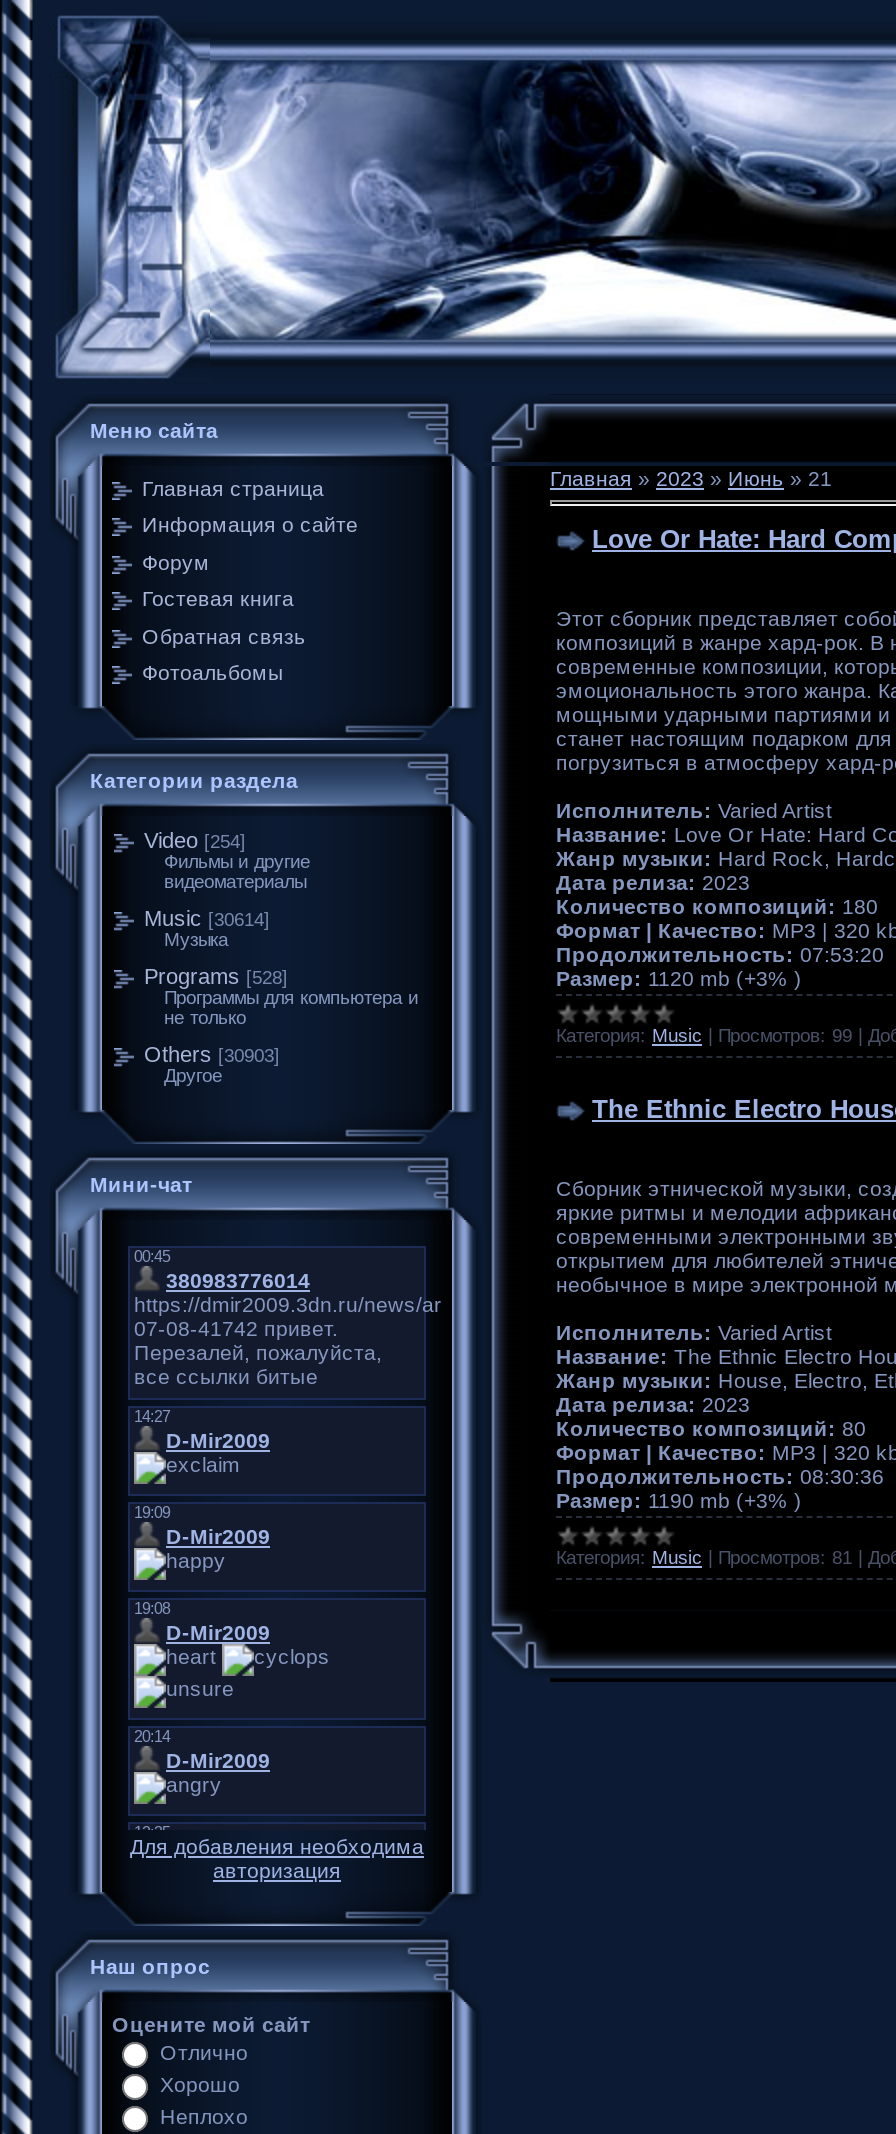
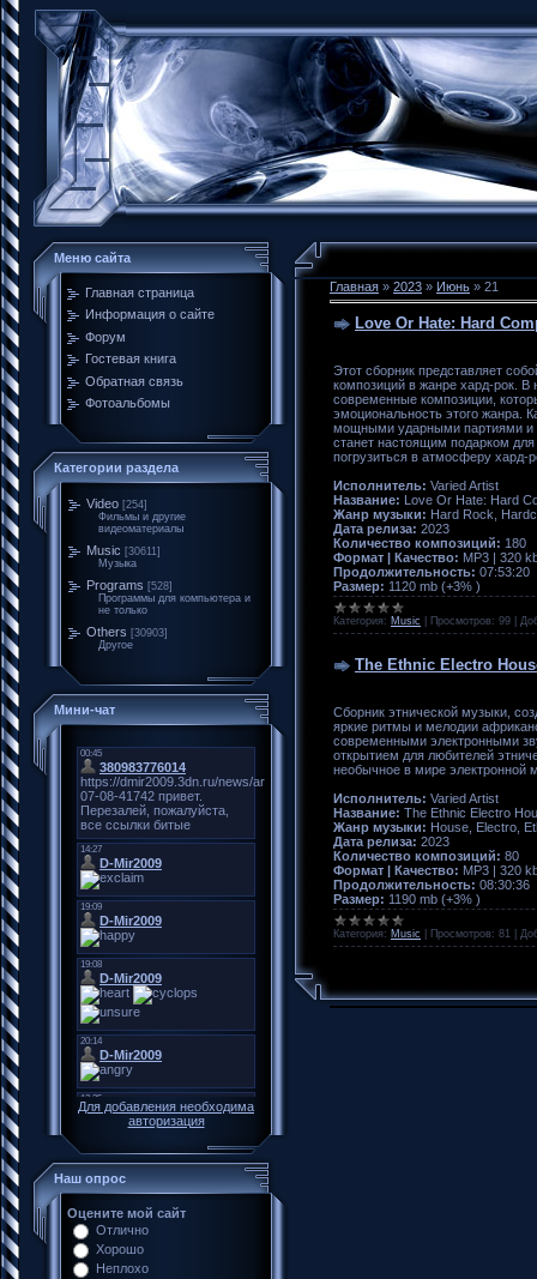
[144,906,270,930] Music [30614] -> [86,543,161,557] Music [30611]

